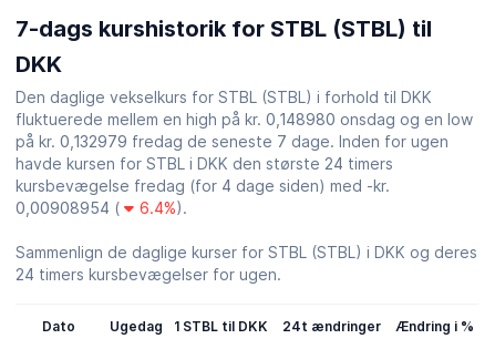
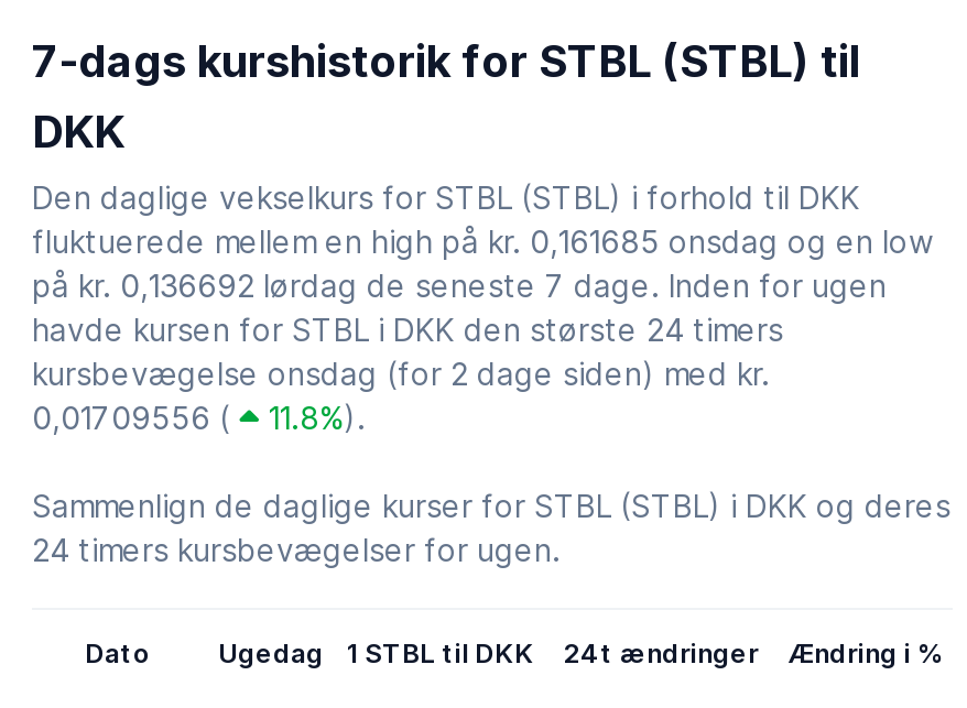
[16,110,473,129] fluktuerede mellem en high på kr. 0,148980 onsdag og en low -> [32,222,933,260] fluktuerede mellem en high på kr. 0,161685 onsdag og en low
[16,132,448,151] på kr. 0,132979 fredag de seneste 7 dage. Inden for ugen -> [32,266,887,304] på kr. 0,136692 lørdag de seneste 7 dage. Inden for ugen
[16,176,390,195] kursbevægelse fredag (for 4 dage siden) med -kr. -> [32,355,770,392] kursbevægelse onsdag (for 2 dage siden) med kr.
[16,198,120,217] 0,00908954 ( -> [32,399,230,436] 0,01709556 (
[139,198,187,217] 6.4%). -> [269,399,366,436] 11.8%).

